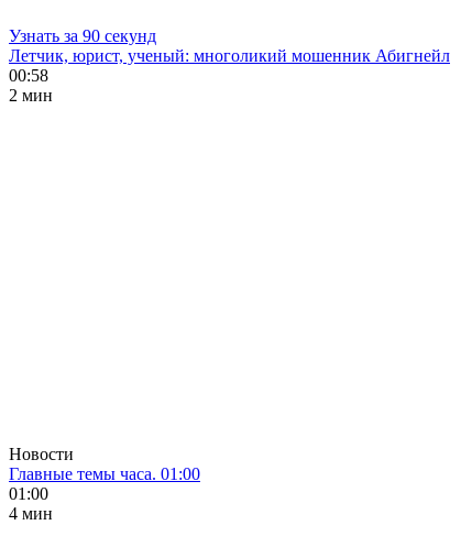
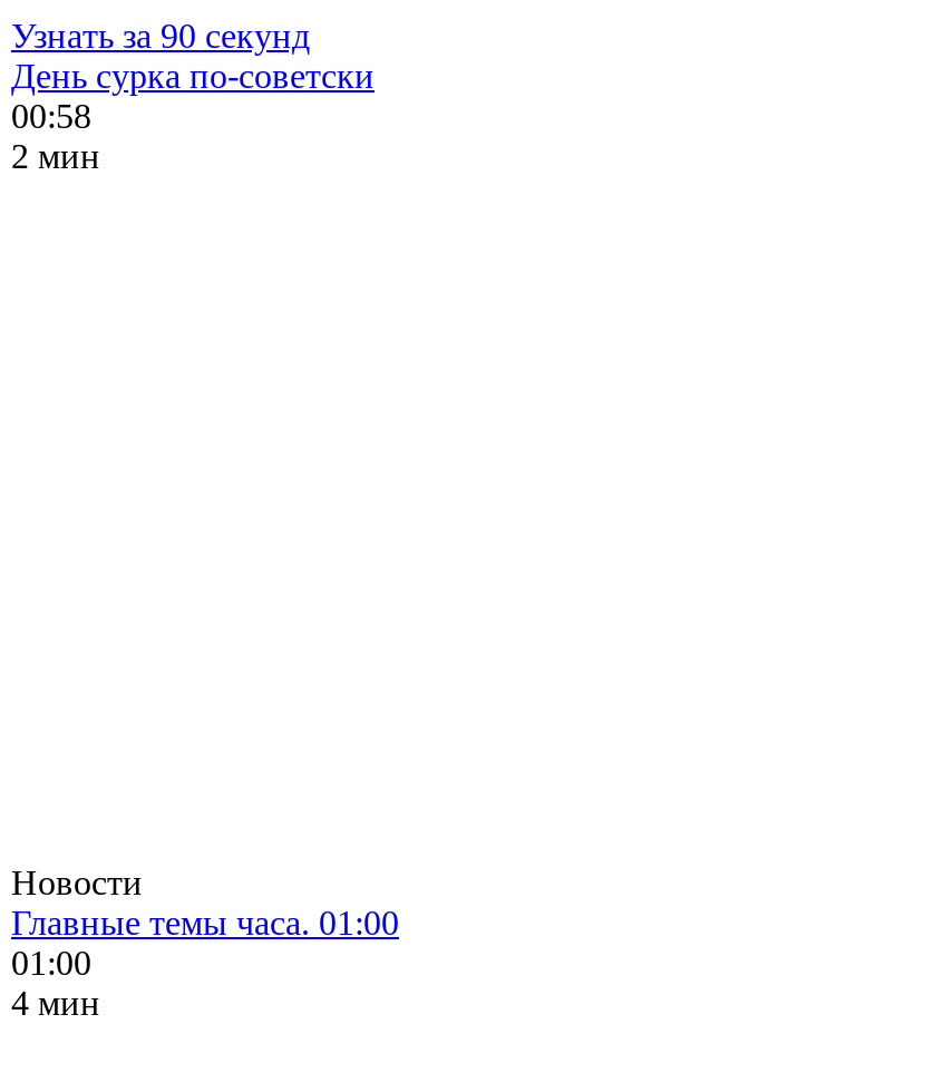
[9,46,450,65] Летчик, юрист, ученый: многоликий мошенник Абигнейл -> [11,57,375,95] День сурка по-советски

